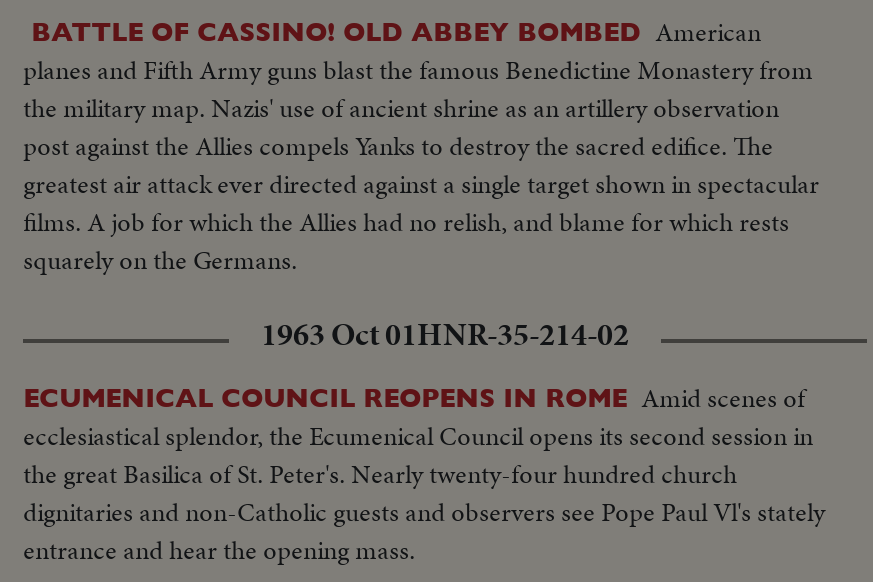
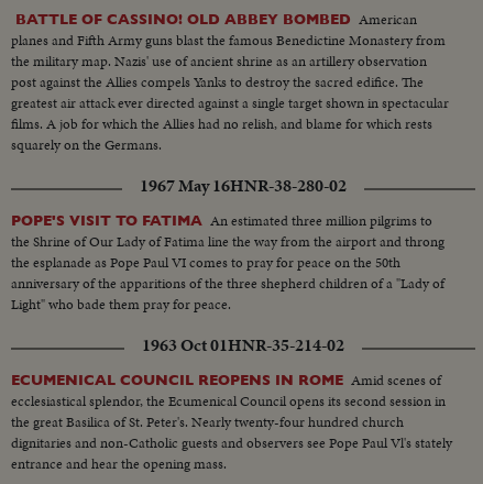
none -> [11,174,445,315] 1967 May 16HNR-38-280-02 | POPE'S VISIT TO FATIMA An estimated three million pilgrims to | the Shrine of Our Lady of Fatima line the way from the airport and throng | the esplanade as Pope Paul VI comes to pray for peace on the 50th | anniversary of the apparitions of the three shepherd children of a "Lady of | Light" who bade them pray for peace.

